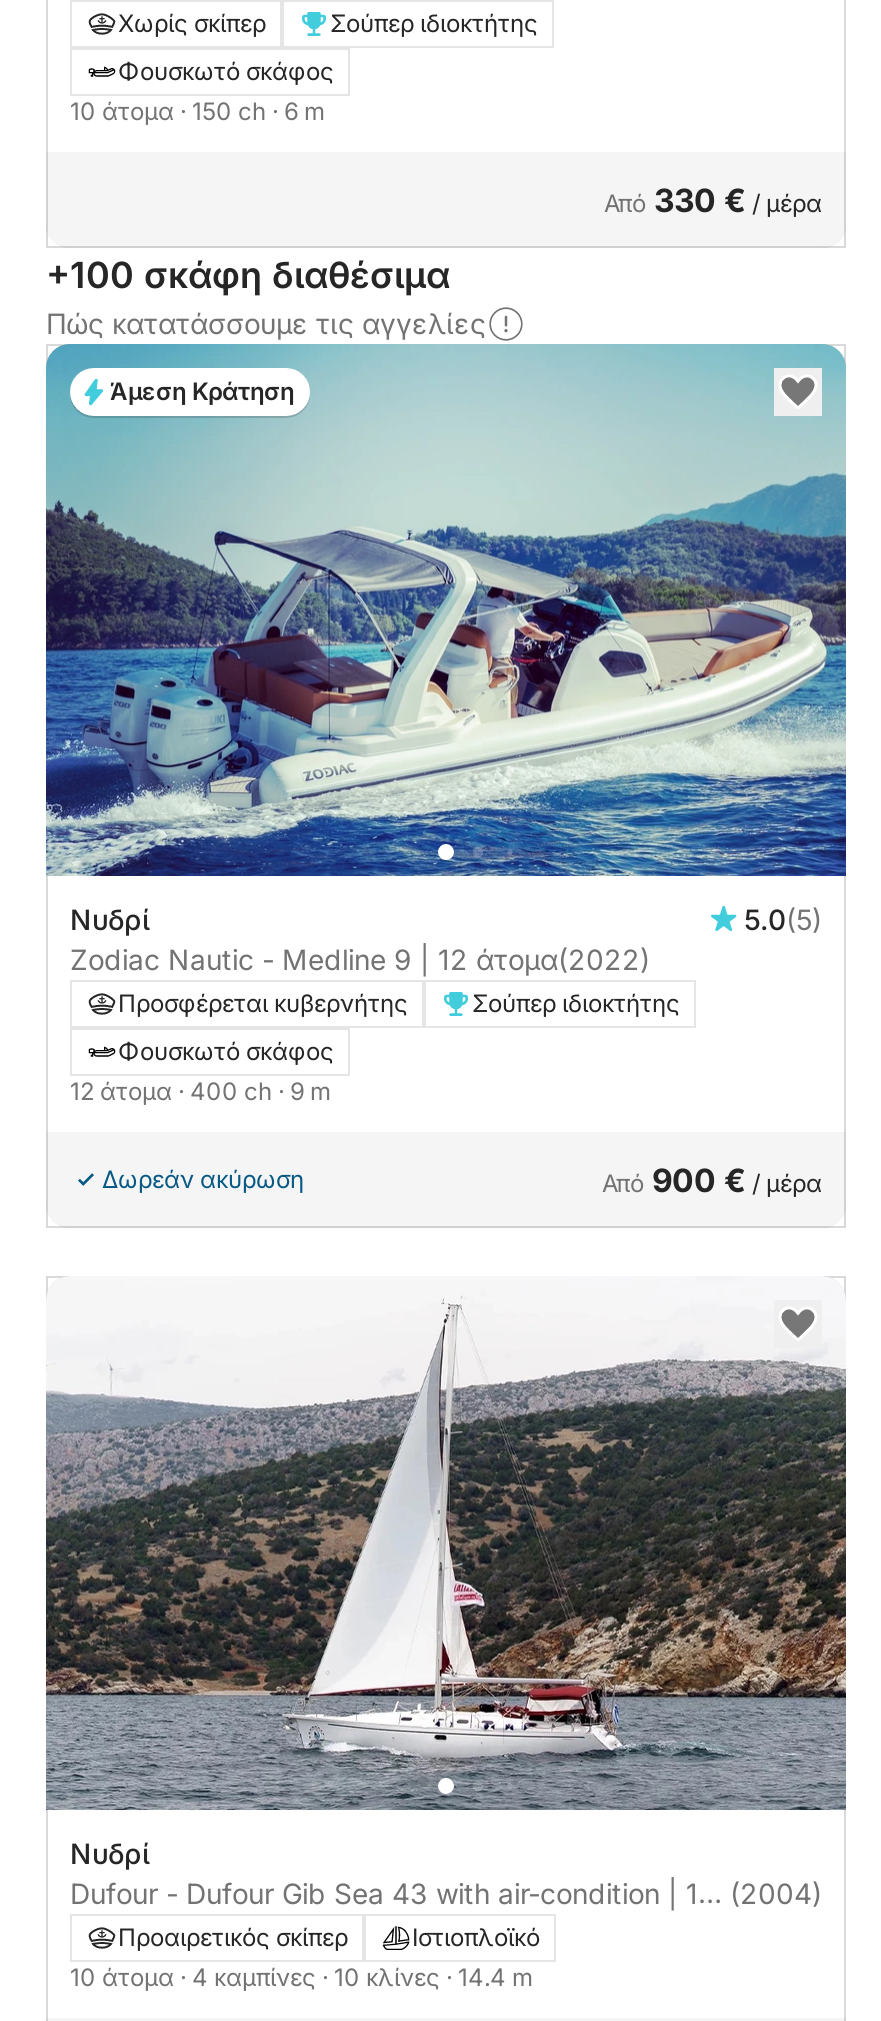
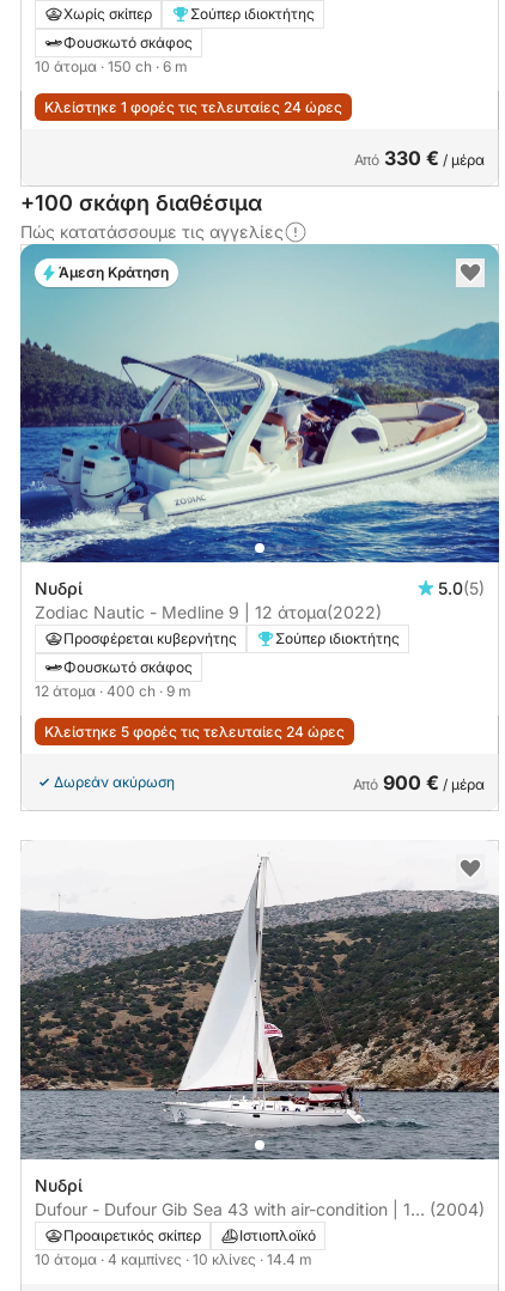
none -> [44,98,342,115] Κλείστηκε 1 φορές τις τελευταίες 24 ώρες
none -> [44,723,345,741] Κλείστηκε 5 φορές τις τελευταίες 24 ώρες

